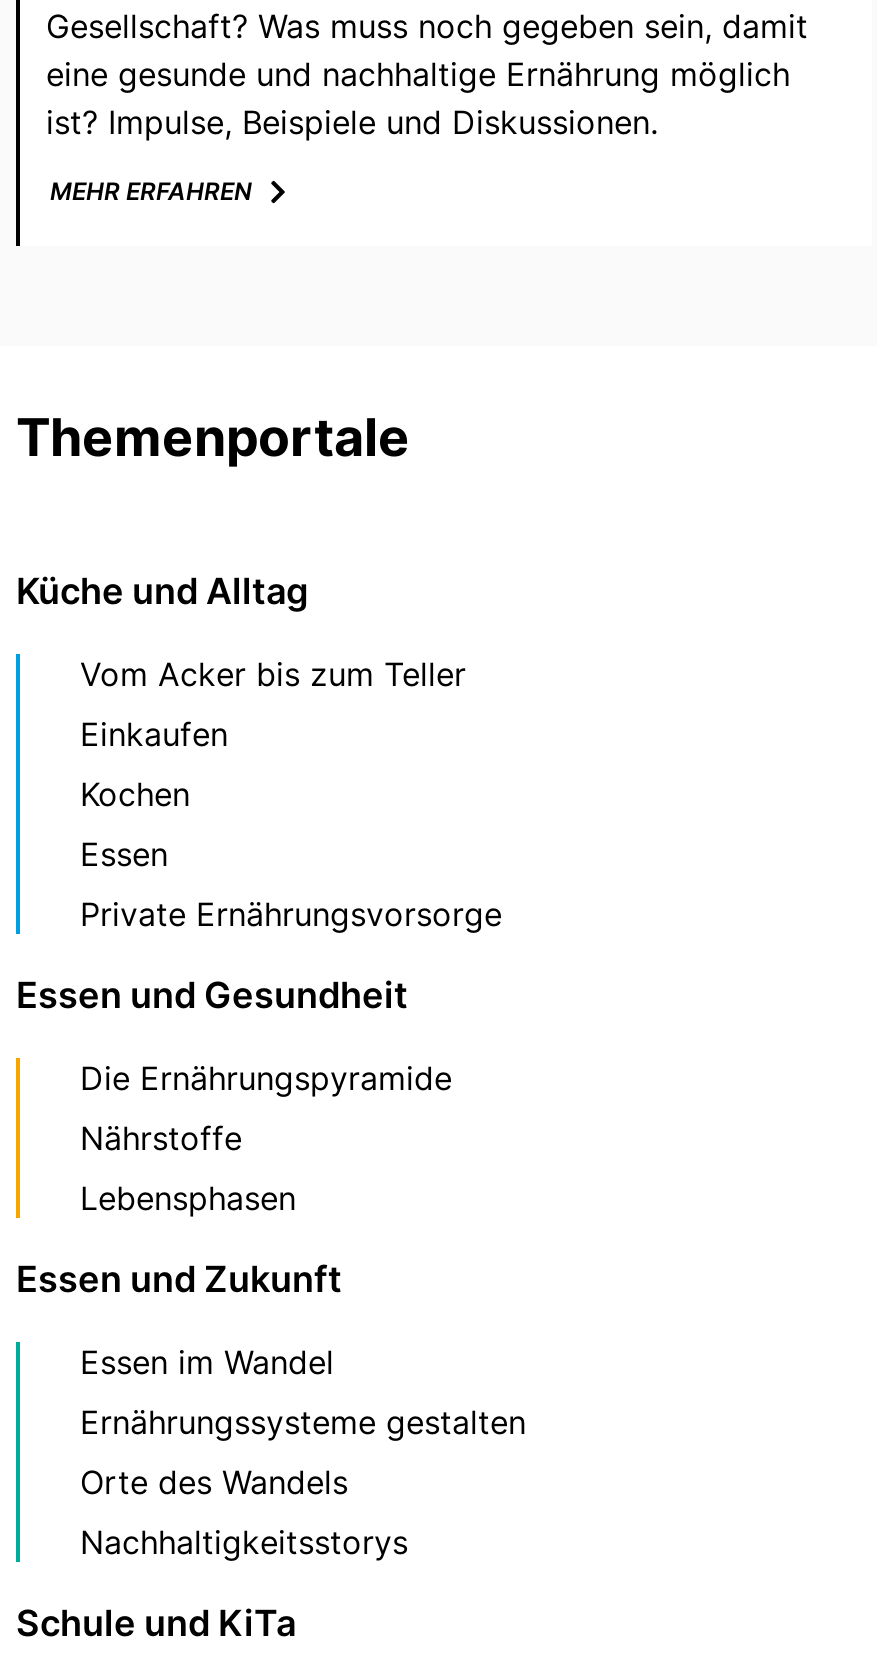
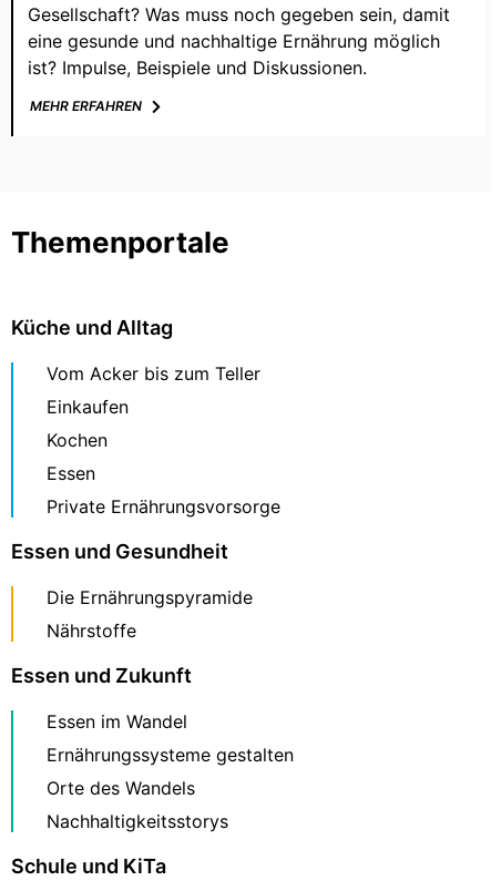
[80,1177,296,1217] Lebensphasen -> none

